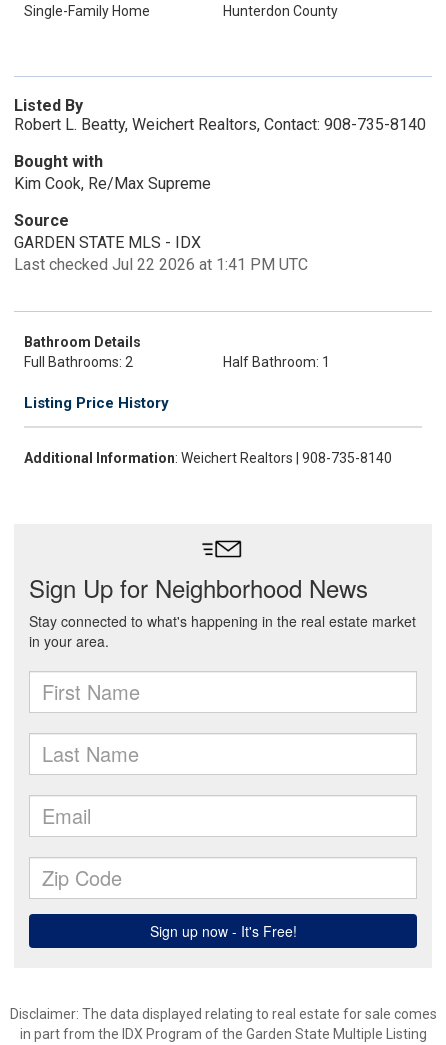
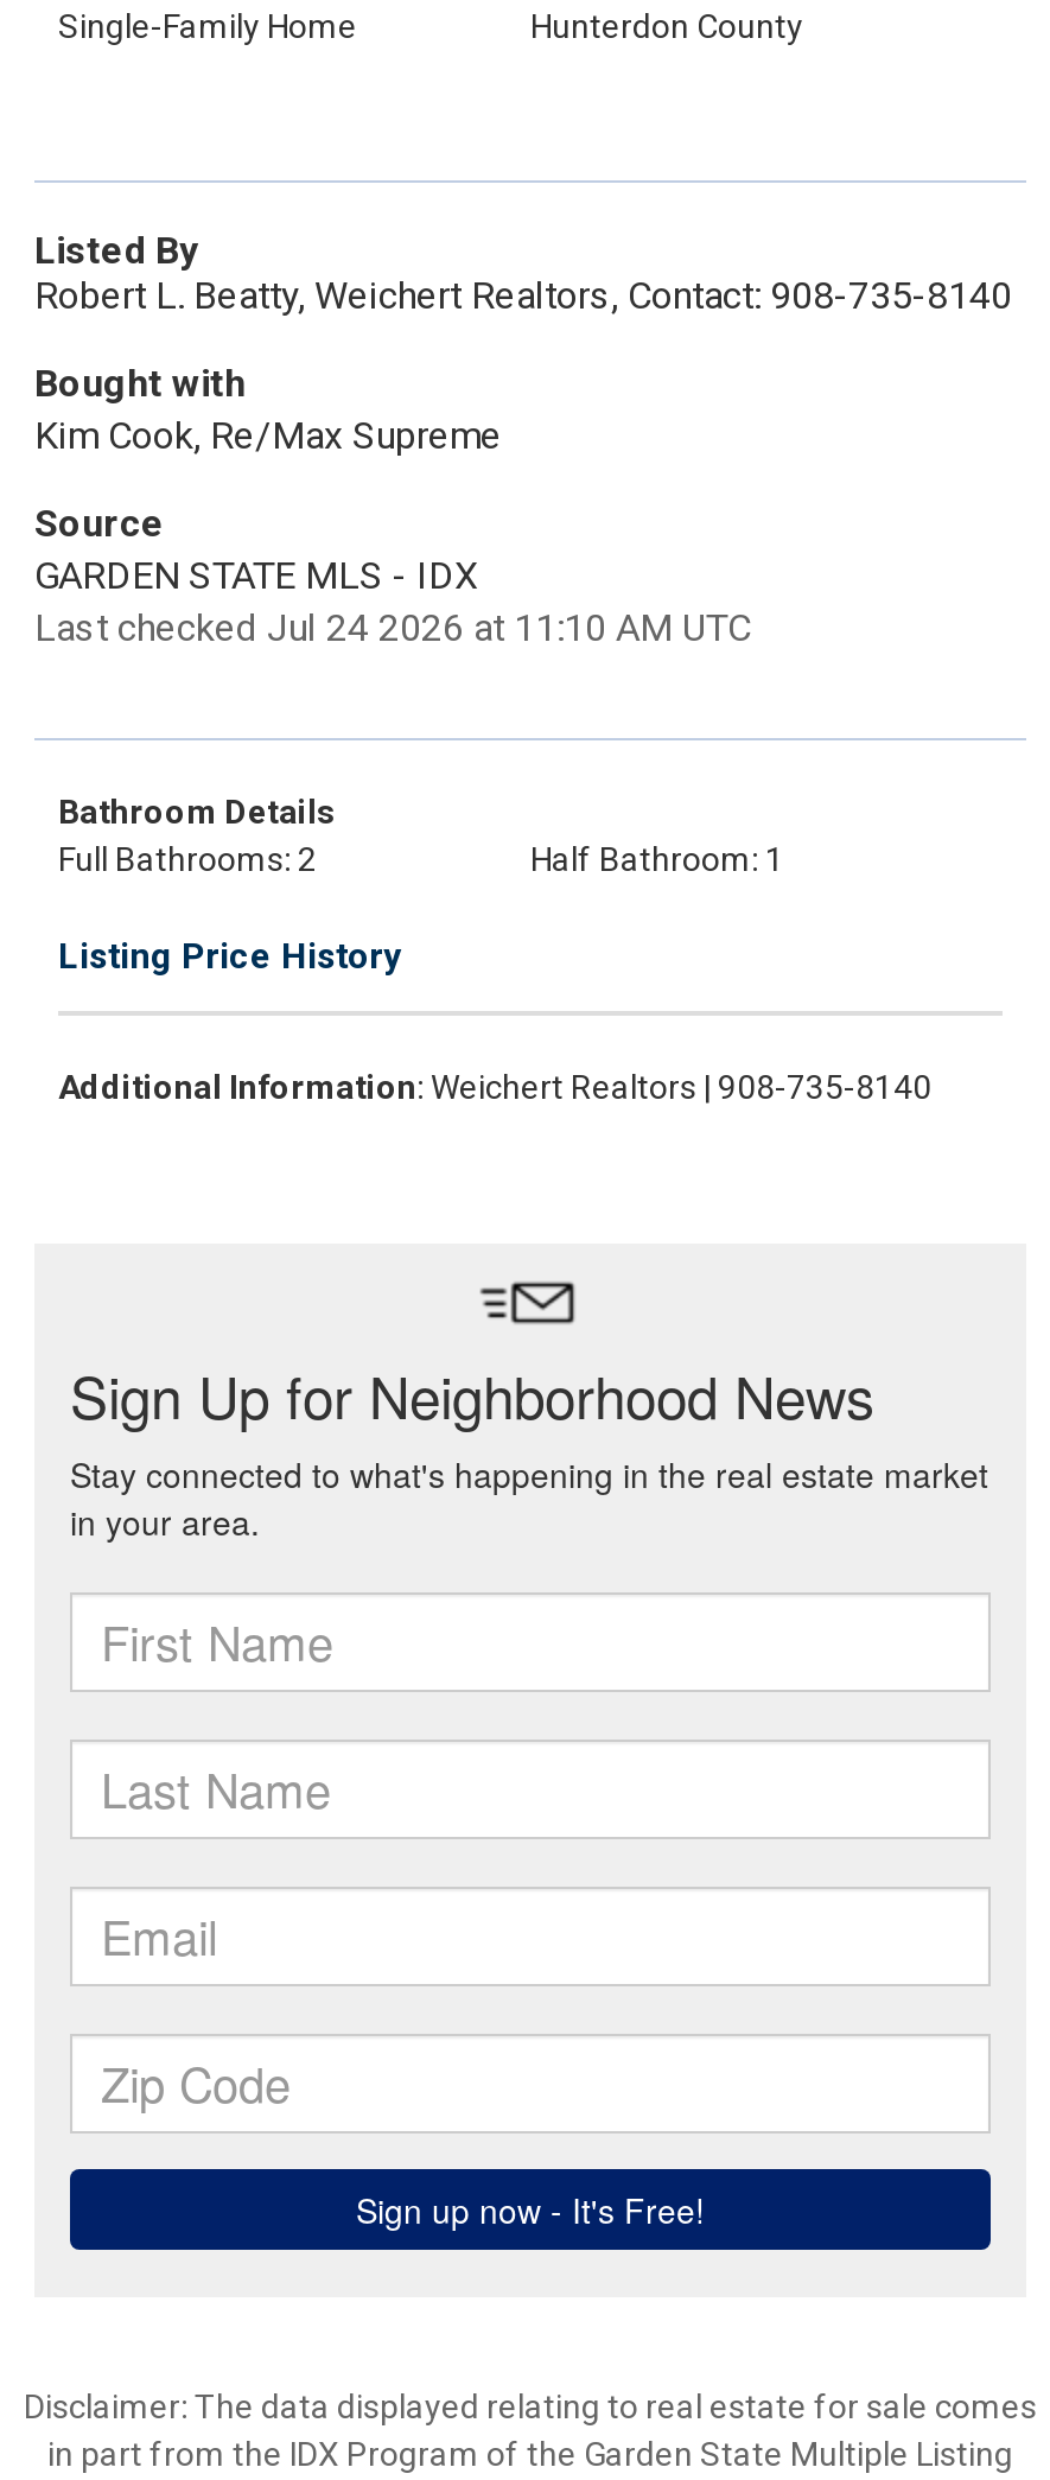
[14,255,308,274] Last checked Jul 22 2026 at 1:41 PM UTC -> [34,605,751,650] Last checked Jul 24 2026 at 11:10 AM UTC

